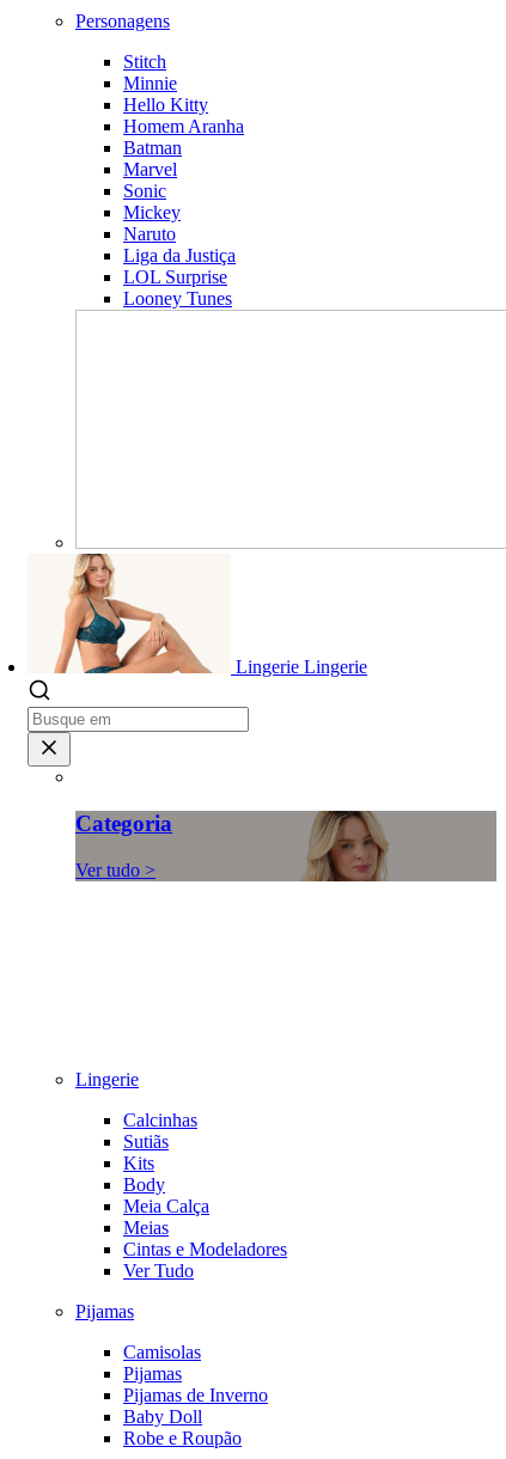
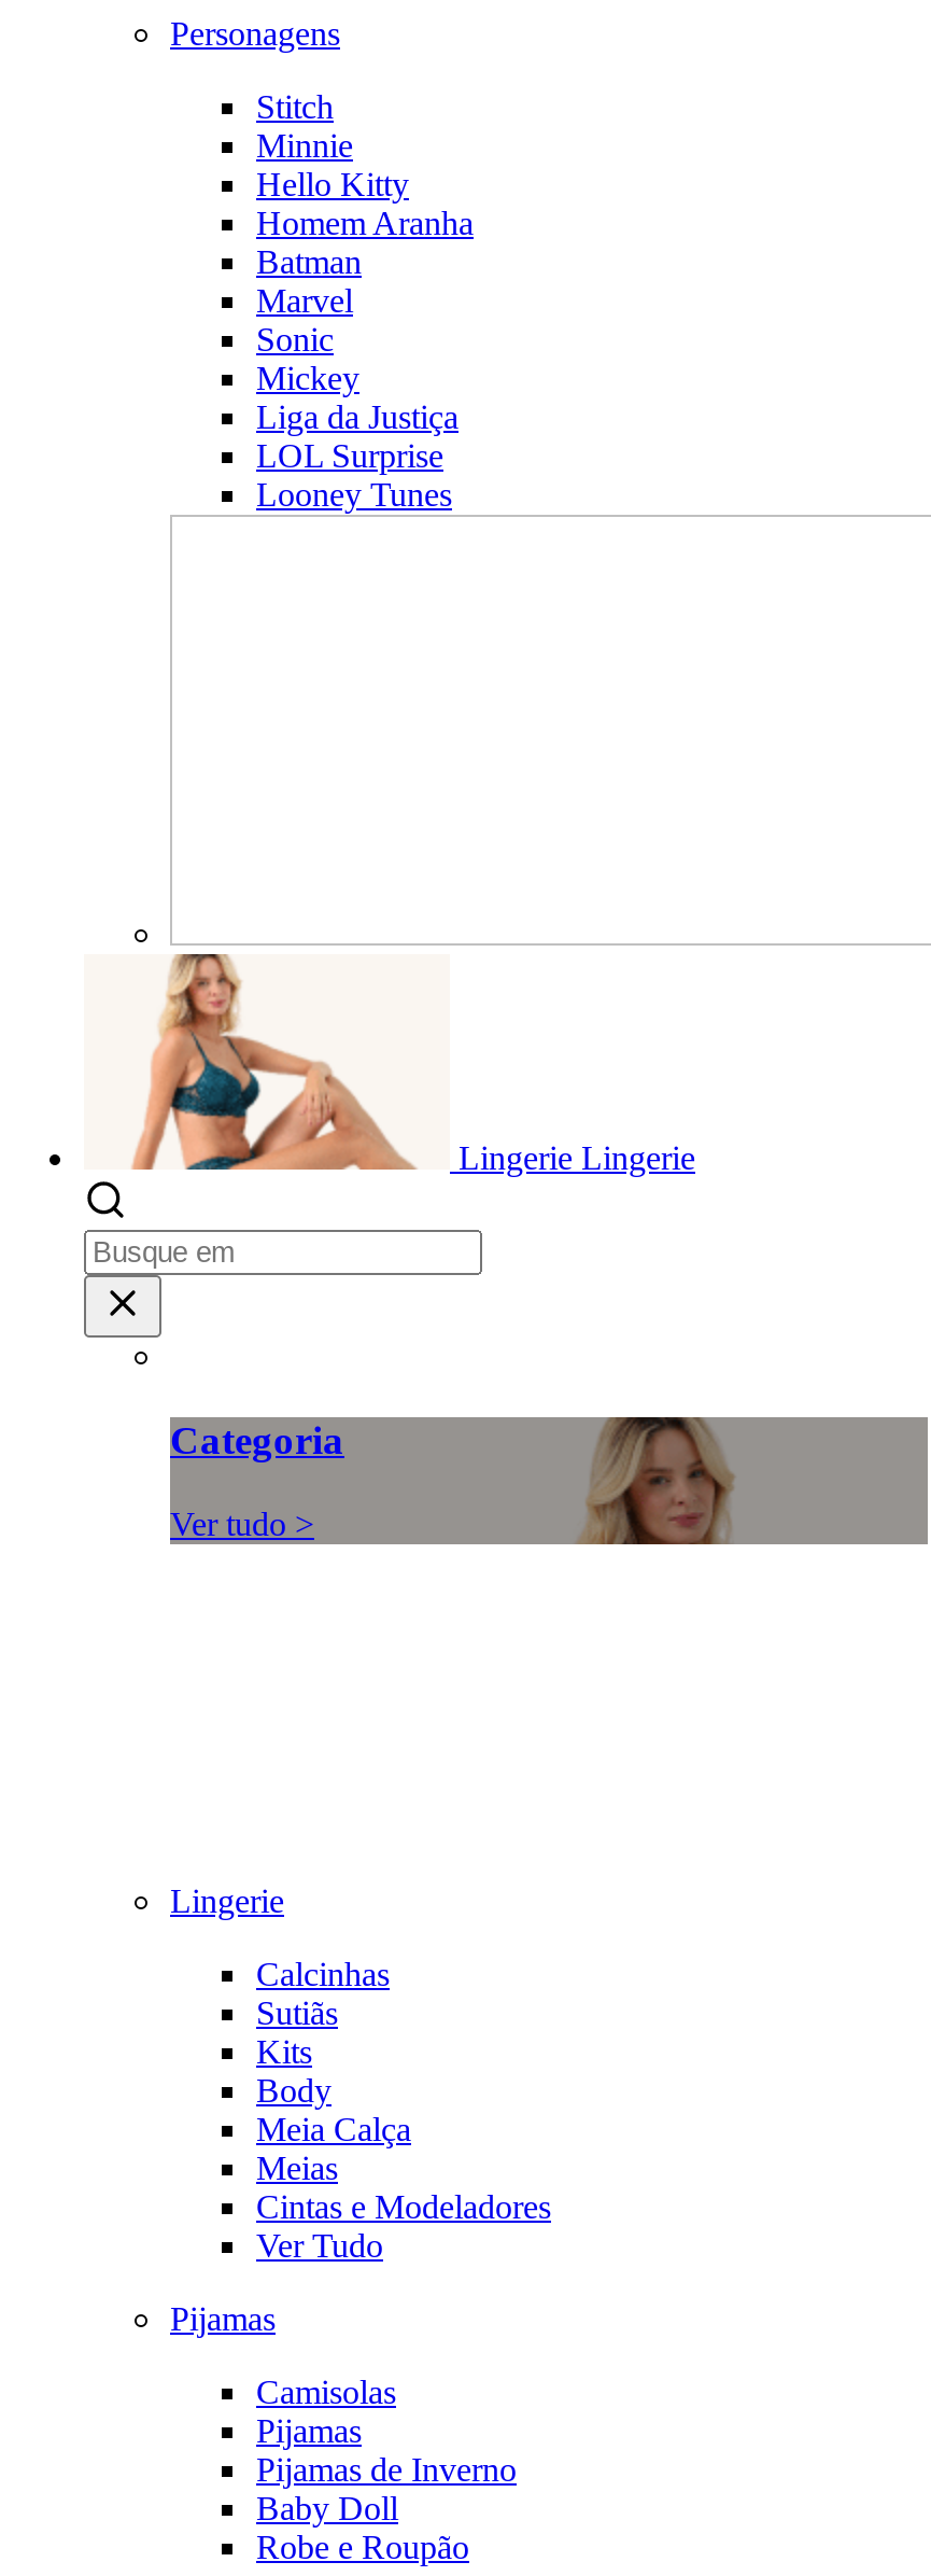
[123,224,176,244] Naruto -> none

